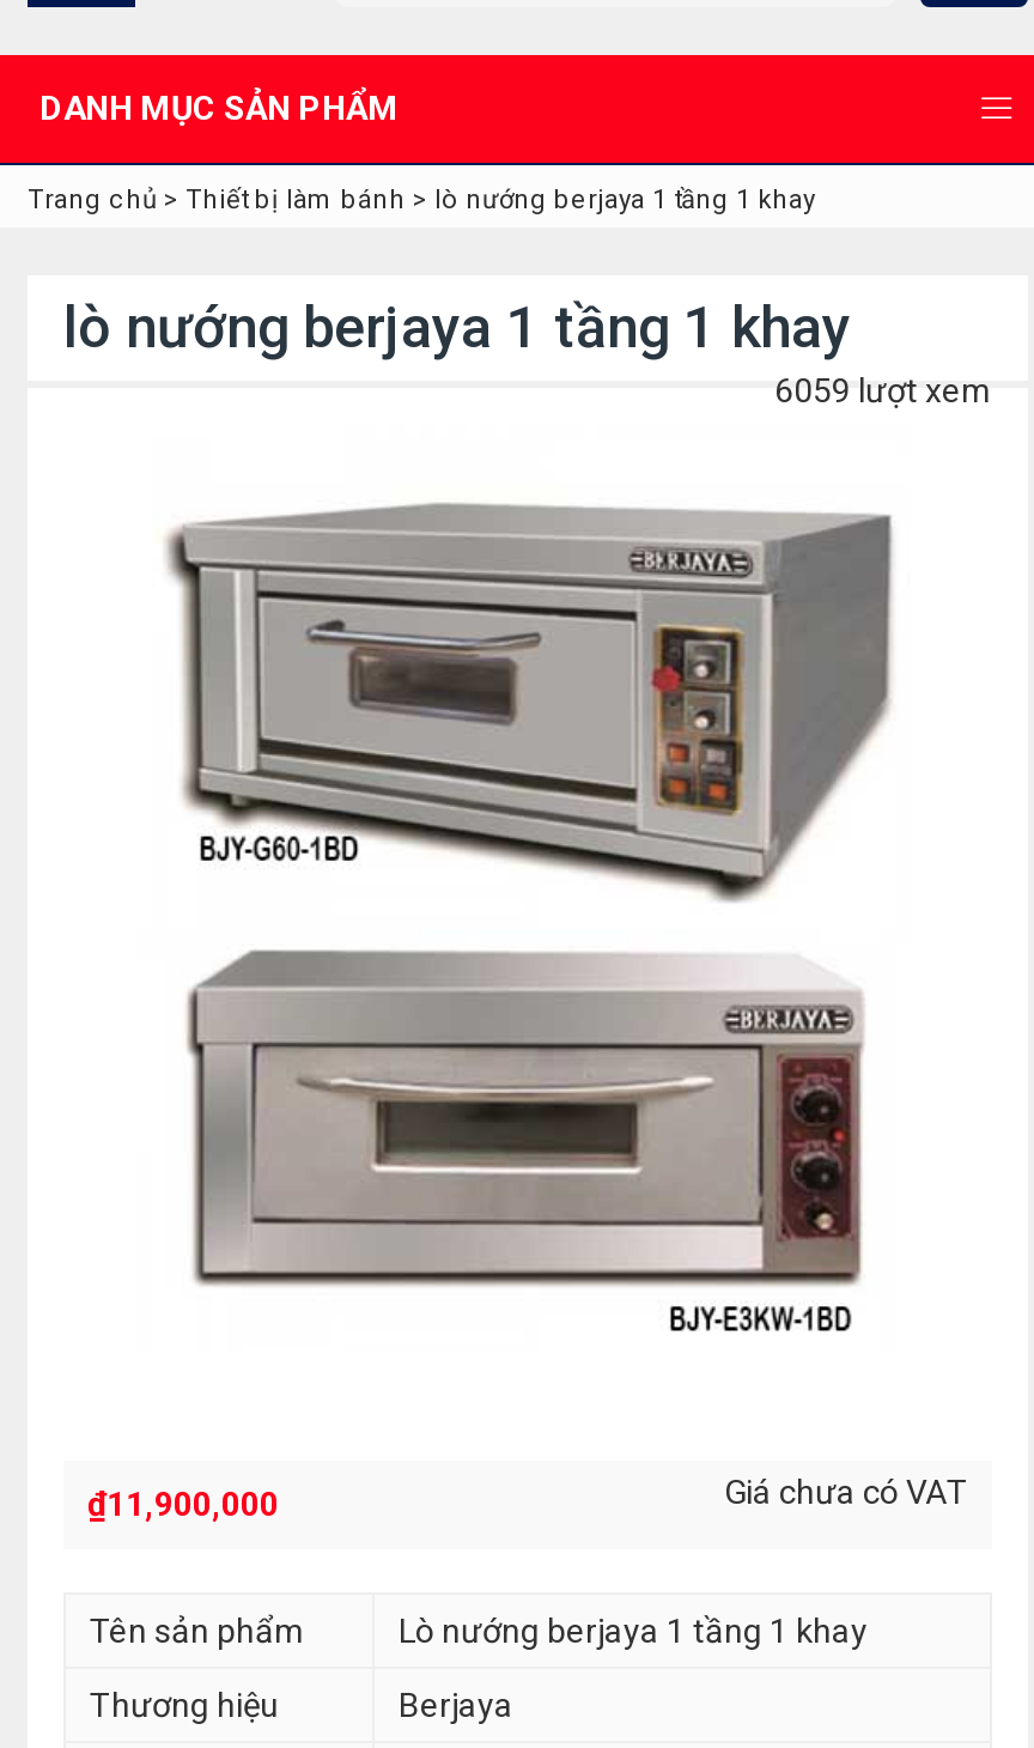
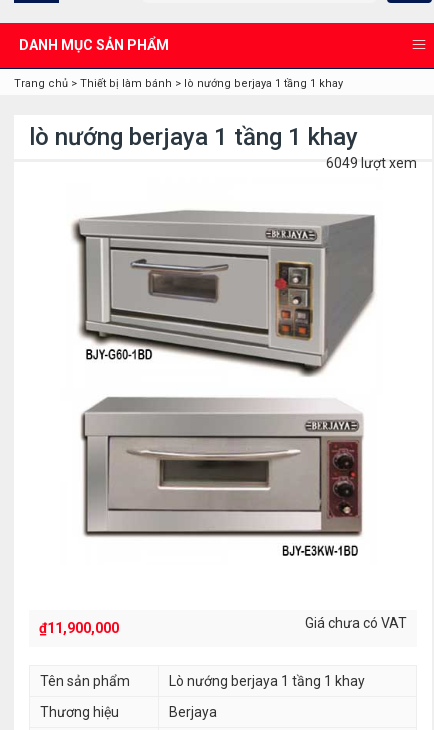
[774,371,992,409] 6059 lượt xem -> [326,155,417,171] 6049 lượt xem

